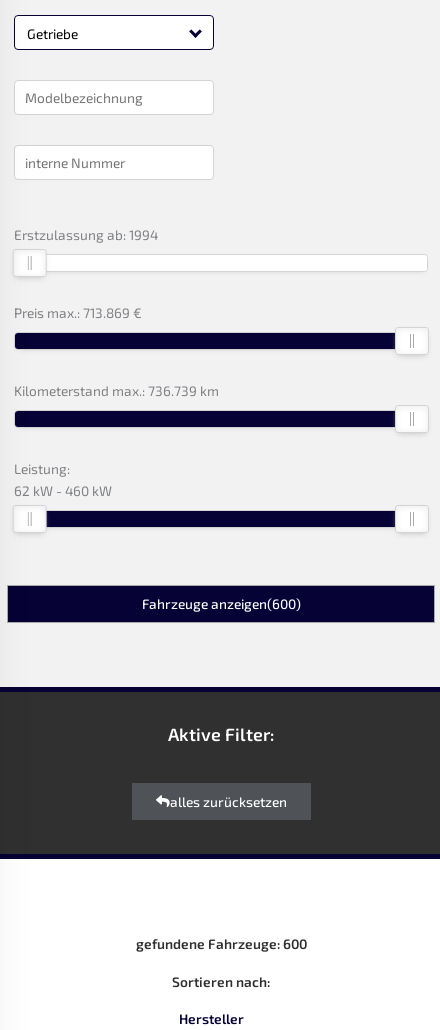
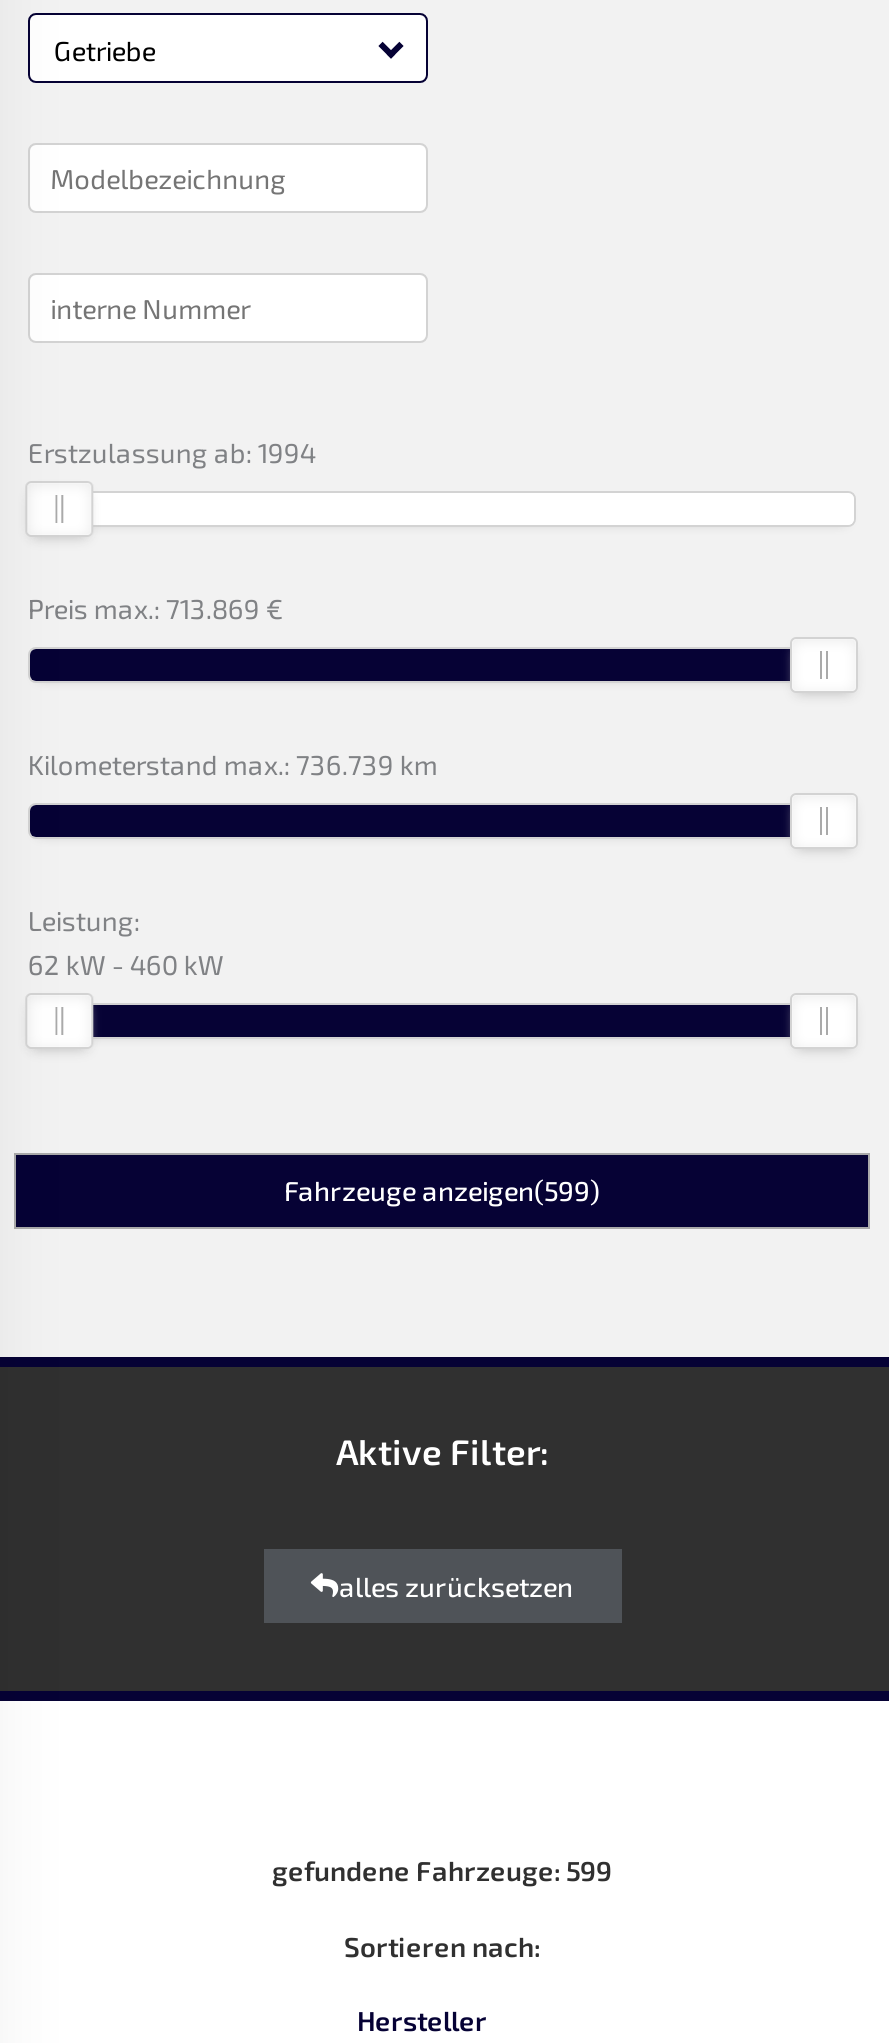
[141,595,300,612] Fahrzeuge anzeigen(600) -> [284,1172,600,1206] Fahrzeuge anzeigen(599)
[135,935,306,952] gefundene Fahrzeuge: 600 -> [272,1854,612,1888] gefundene Fahrzeuge: 599

